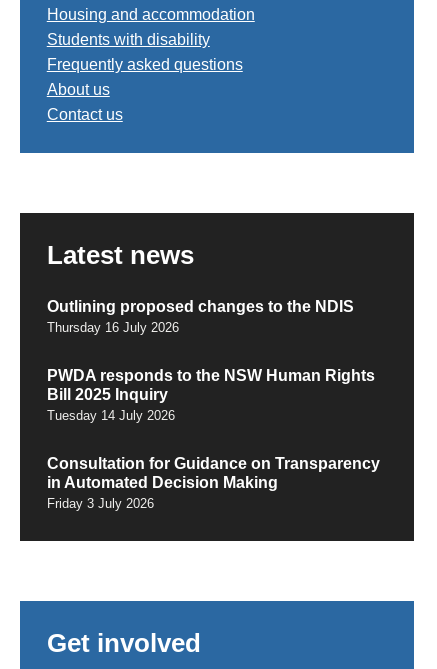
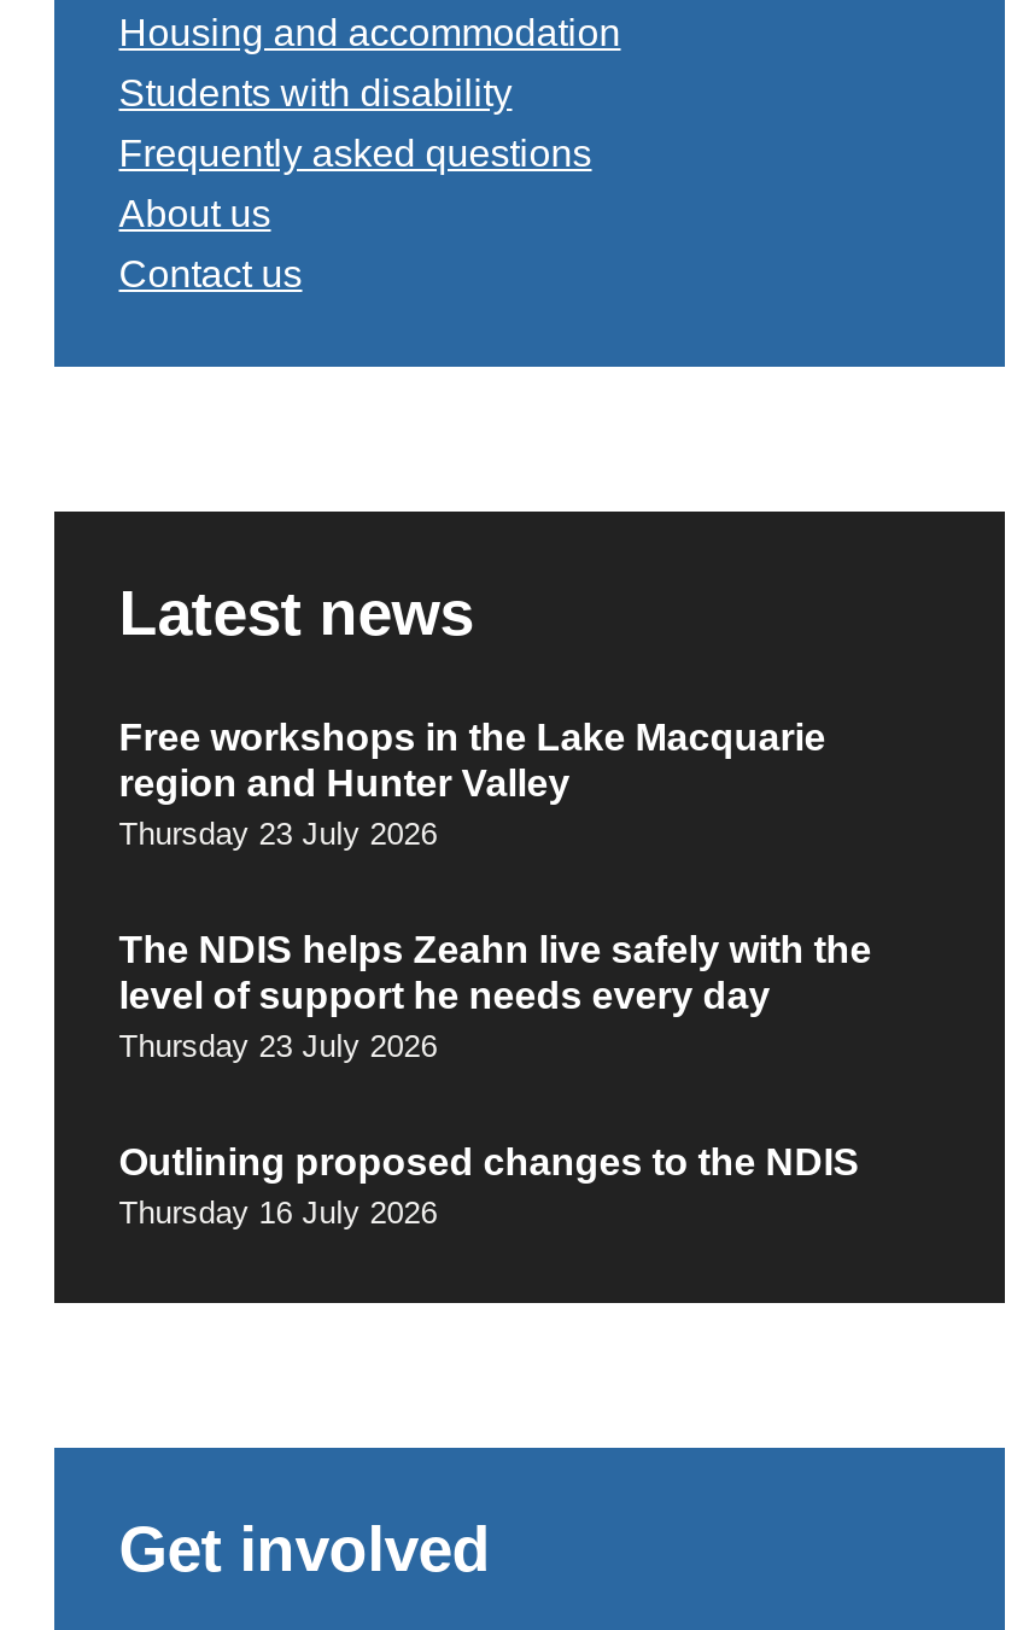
none -> [119,716,872,1063] Free workshops in the Lake Macquarie | region and Hunter Valley | Thursday 23 July 2026 | The NDIS helps Zeahn live safely with the | level of support he needs every day | Thursday 23 July 2026
moved [47,298,354,335] -> [119,1140,860,1230]: Outlining proposed changes to the NDIS | Thursday 16 July 2026
[47,367,380,511] PWDA responds to the NSW Human Rights | Bill 2025 Inquiry | Tuesday 14 July 2026 | Consultation for Guidance on Transparency | in Automated Decision Making | Friday 3 July 2026 -> none

